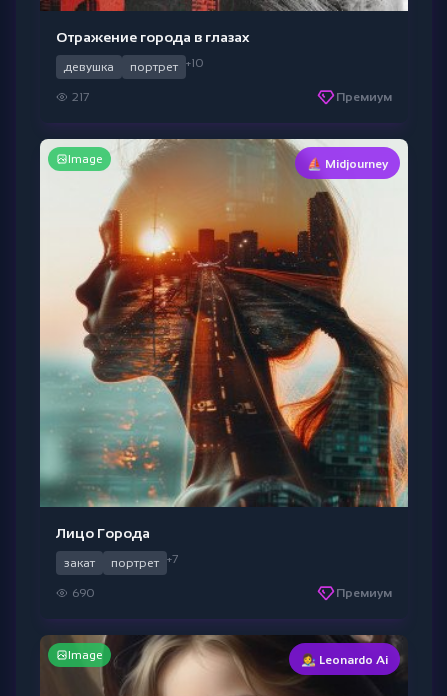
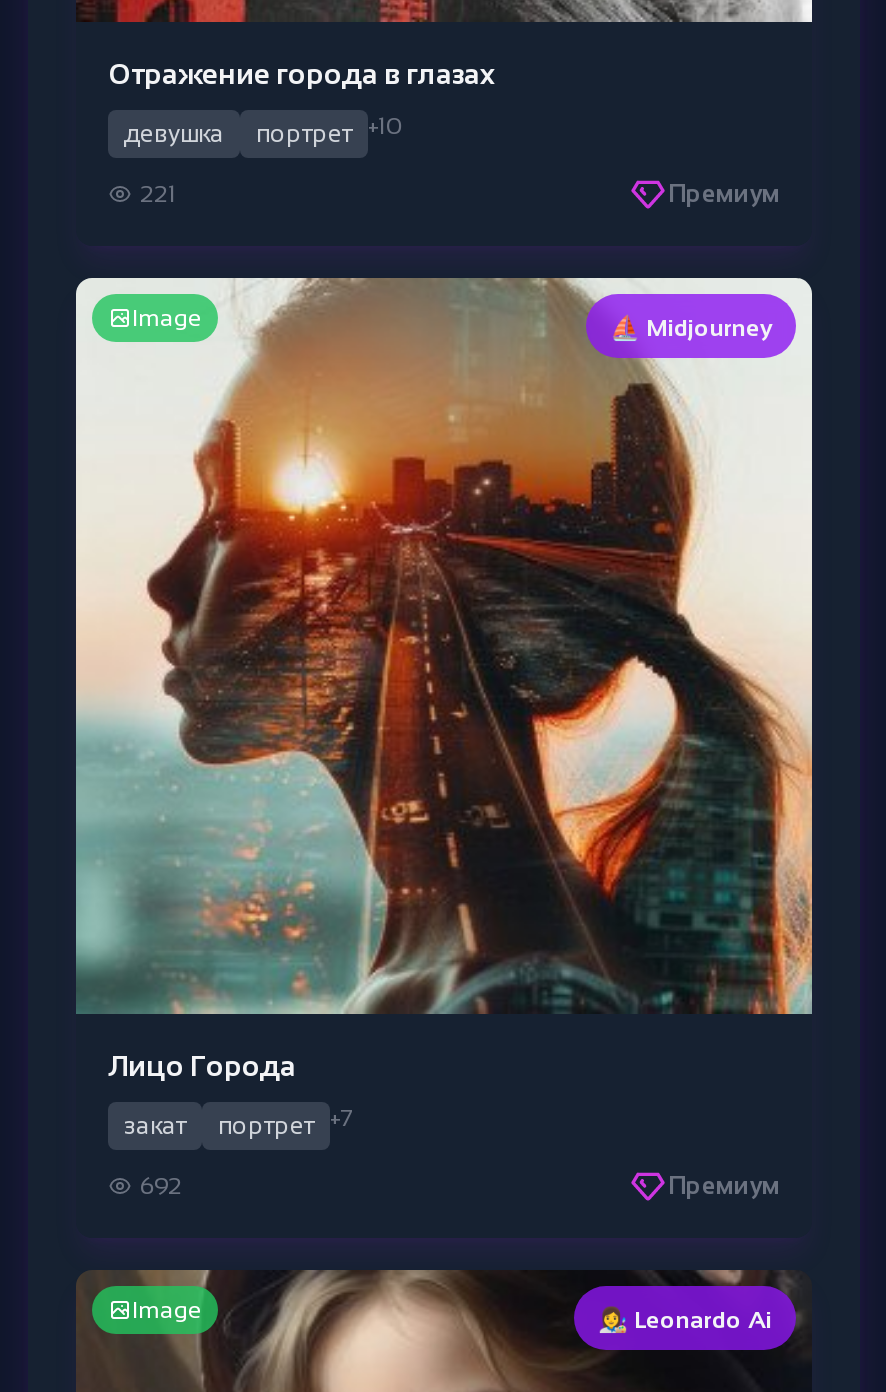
[72,90,89,104] 217 -> [140,179,176,207] 221
[72,586,95,600] 690 -> [140,1171,182,1199] 692

